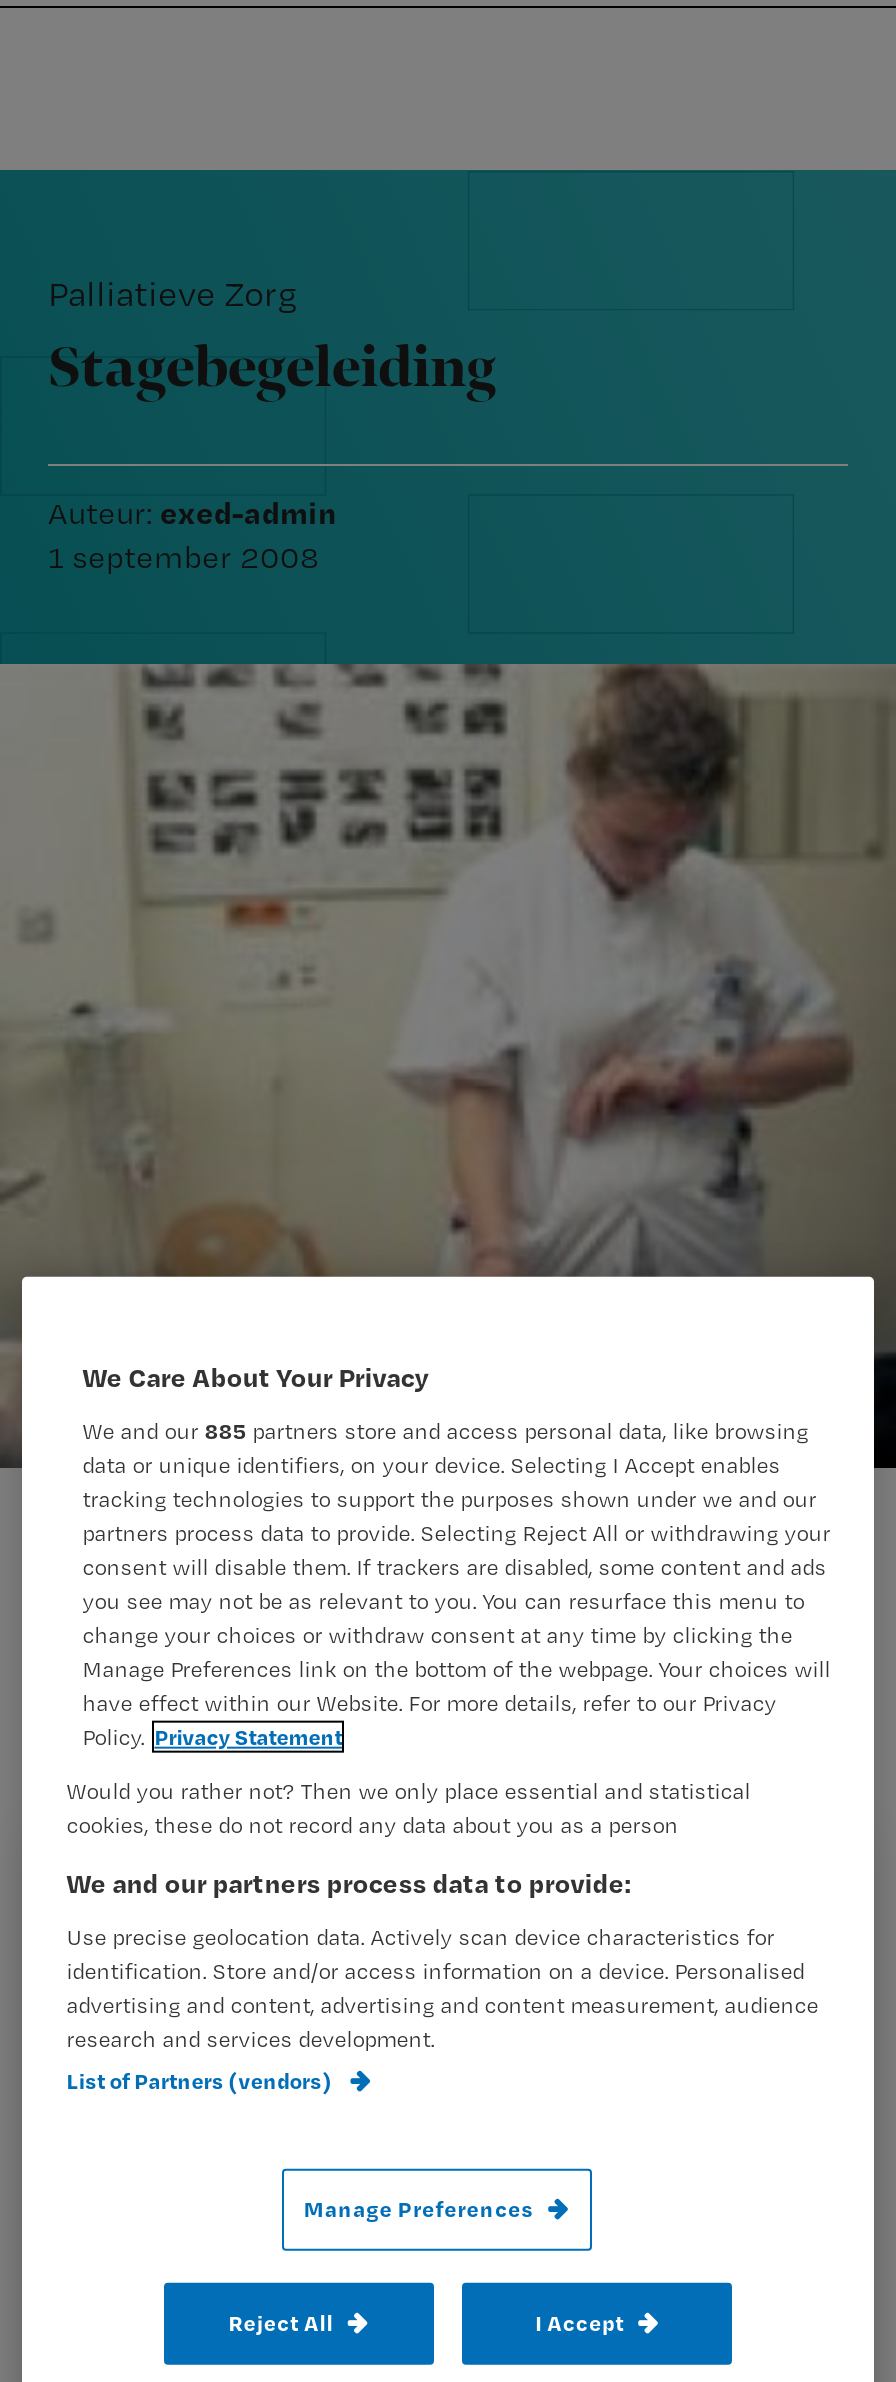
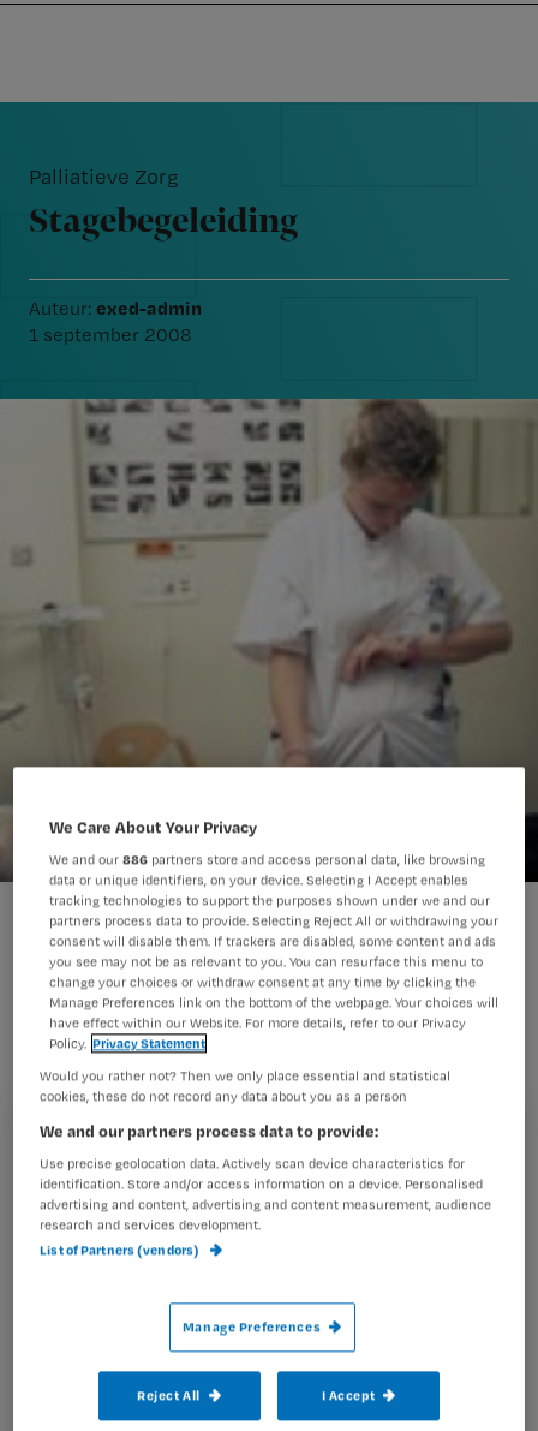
[82,1417,808,1445] We and our 885 partners store and access personal data, like browsing -> [49,852,485,868] We and our 886 partners store and access personal data, like browsing

